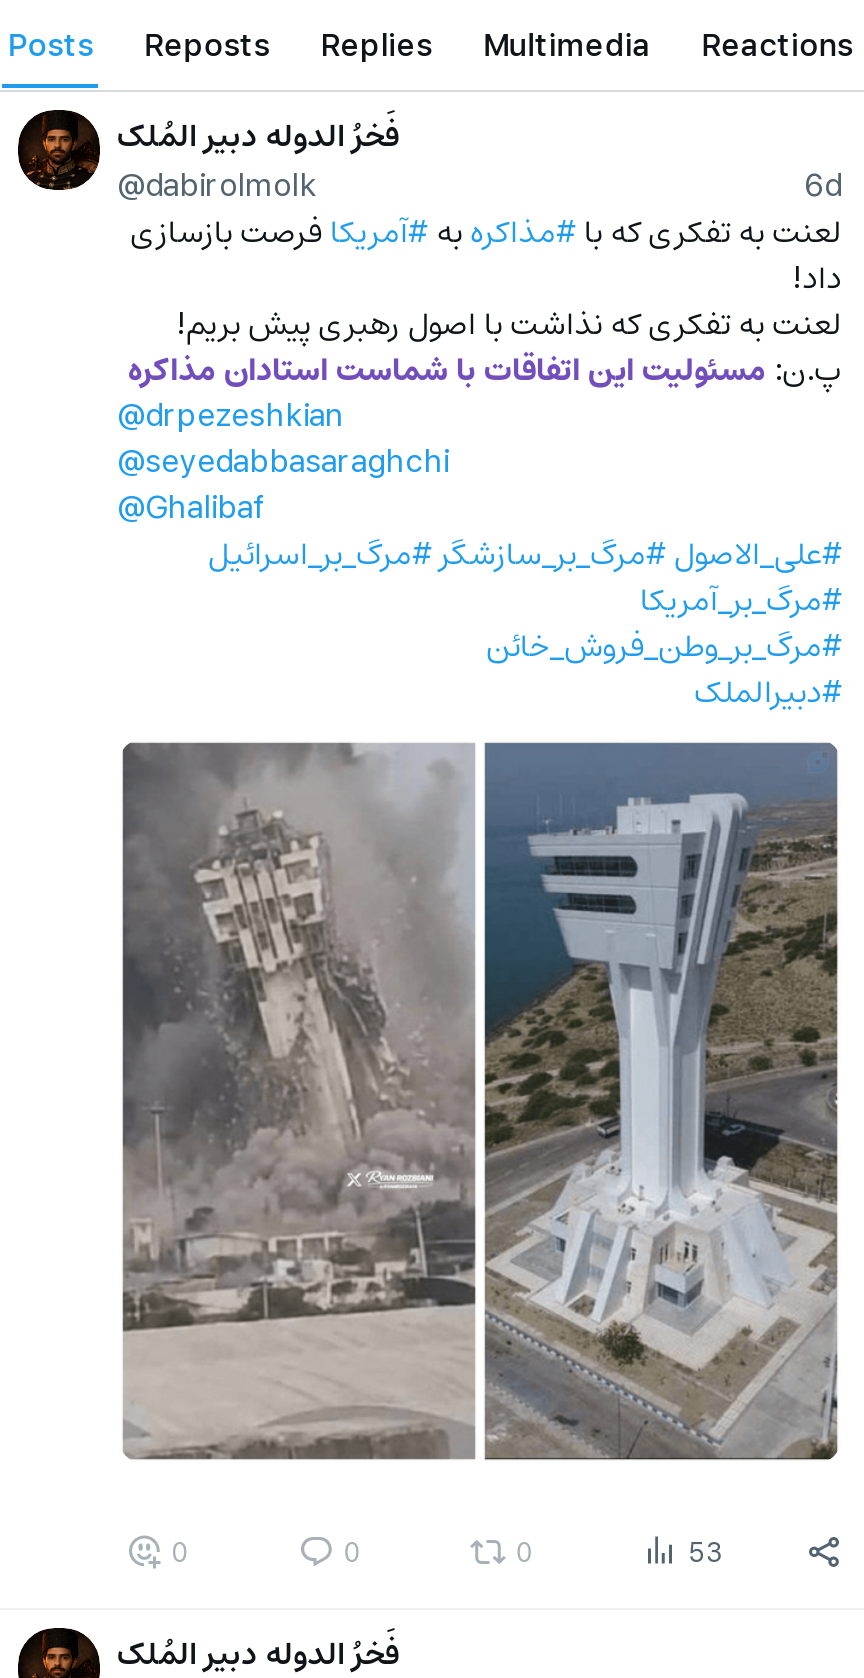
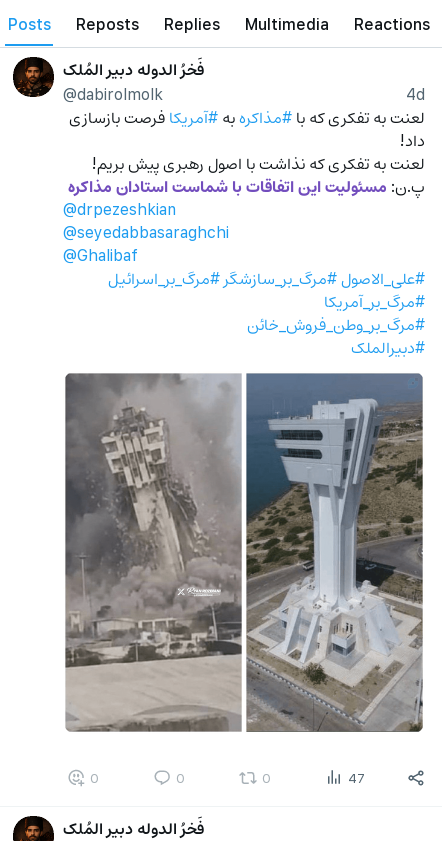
[804,162,842,204] 6d -> [406,83,425,104] 4d
[688,1531,722,1569] 53 -> [348,768,365,787] 47

